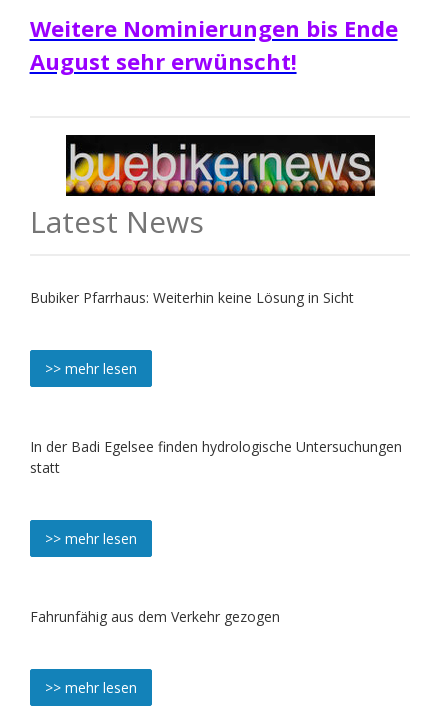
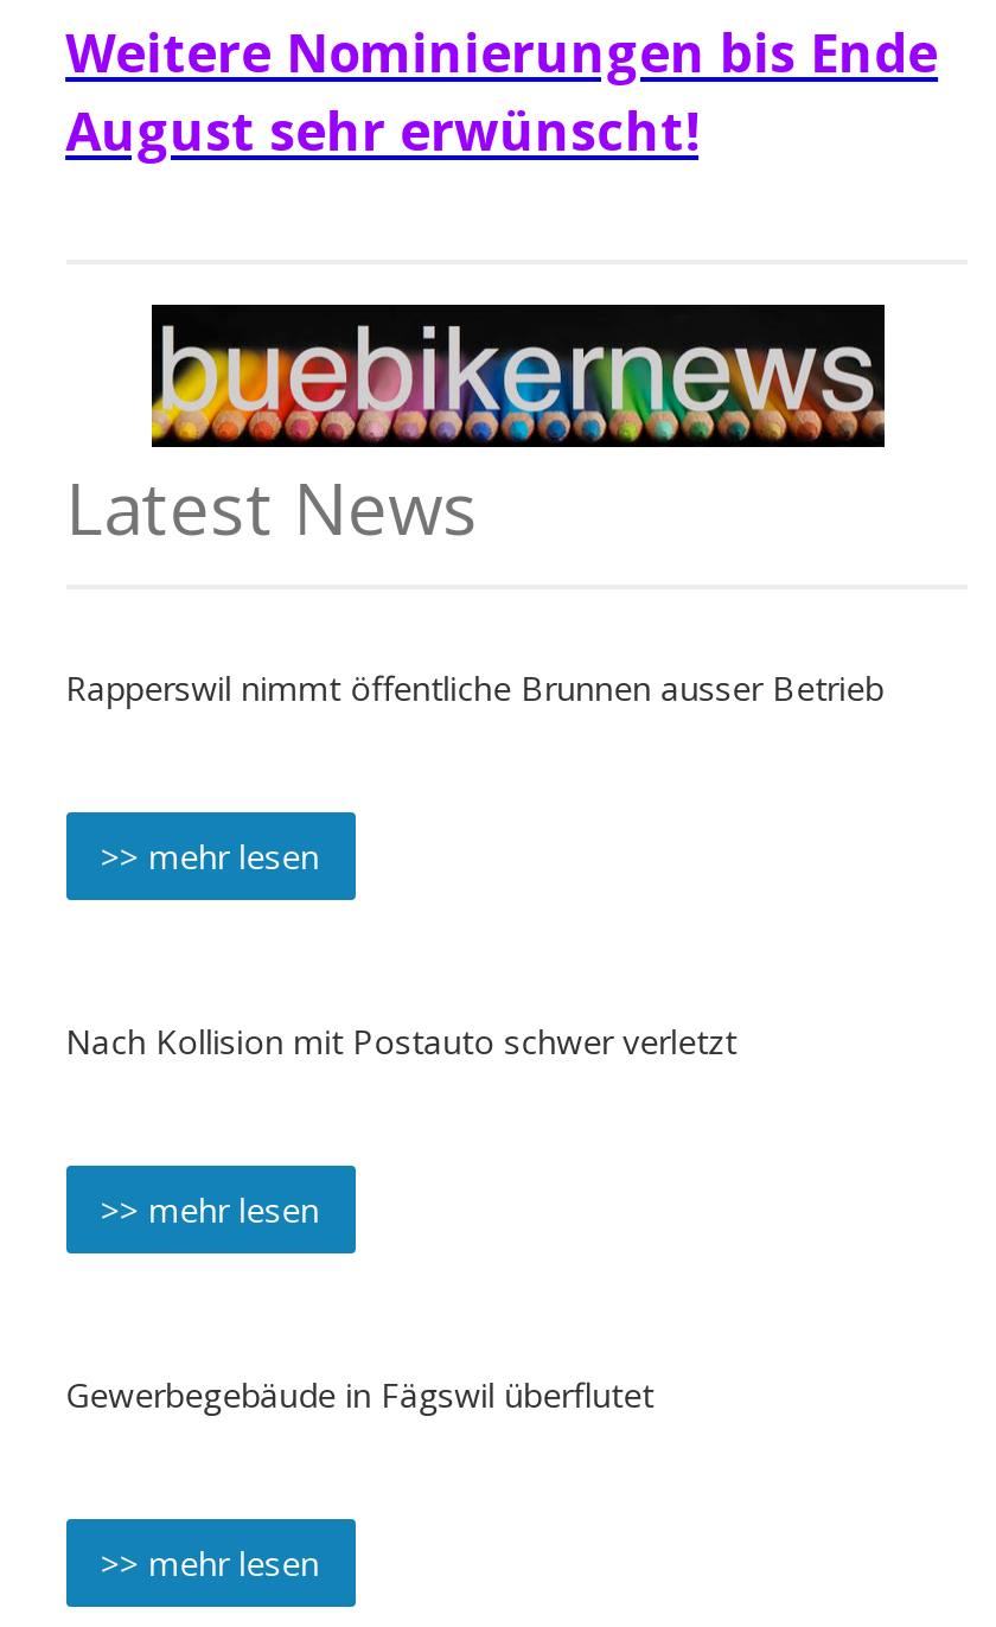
[30,288,354,307] Bubiker Pfarrhaus: Weiterhin keine Lösung in Sicht -> [65,666,884,711] Rapperswil nimmt öffentliche Brunnen ausser Betrieb
[30,437,402,477] In der Badi Egelsee finden hydrologische Untersuchungen | statt -> [65,1019,737,1064] Nach Kollision mit Postauto schwer verletzt
[30,607,280,626] Fahrunfähig aus dem Verkehr gezogen -> [65,1373,654,1418] Gewerbegebäude in Fägswil überflutet

